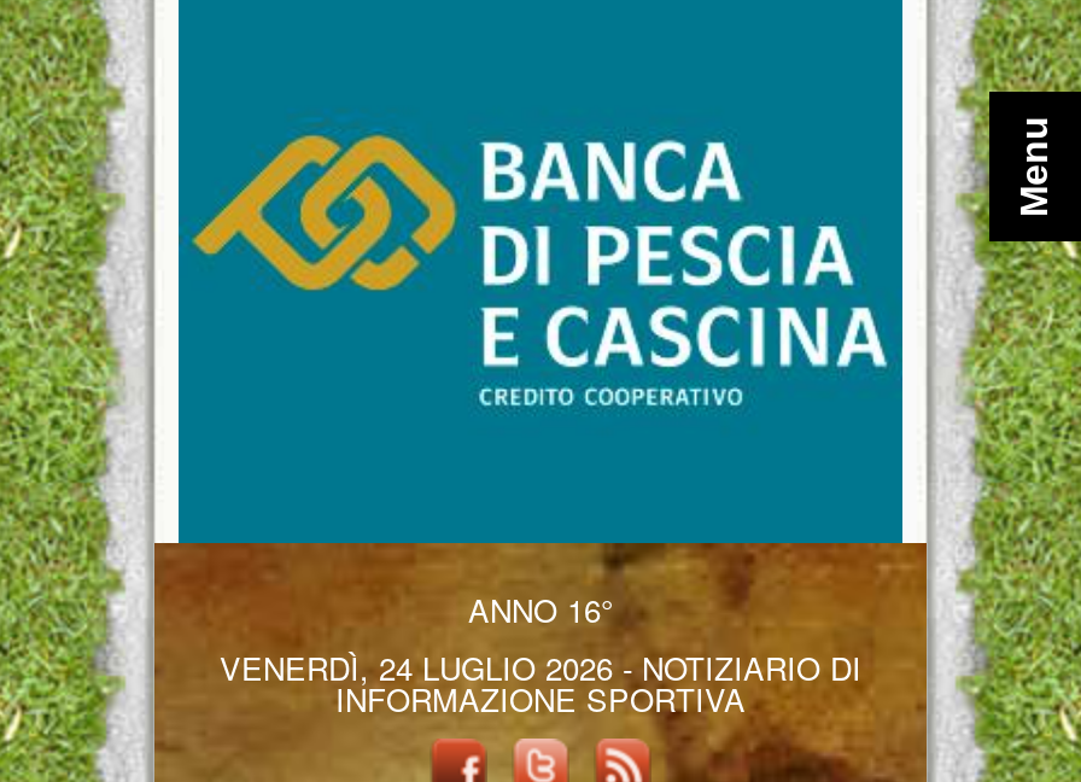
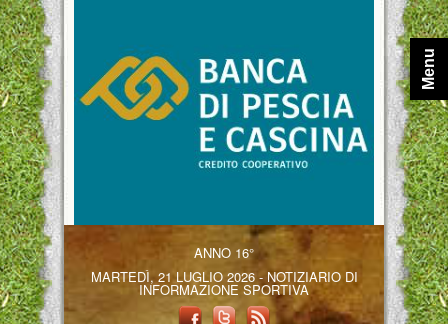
[220,644,861,690] VENERDÌ, 24 LUGLIO 2026 - NOTIZIARIO DI -> [90,267,357,286] MARTEDÌ, 21 LUGLIO 2026 - NOTIZIARIO DI

